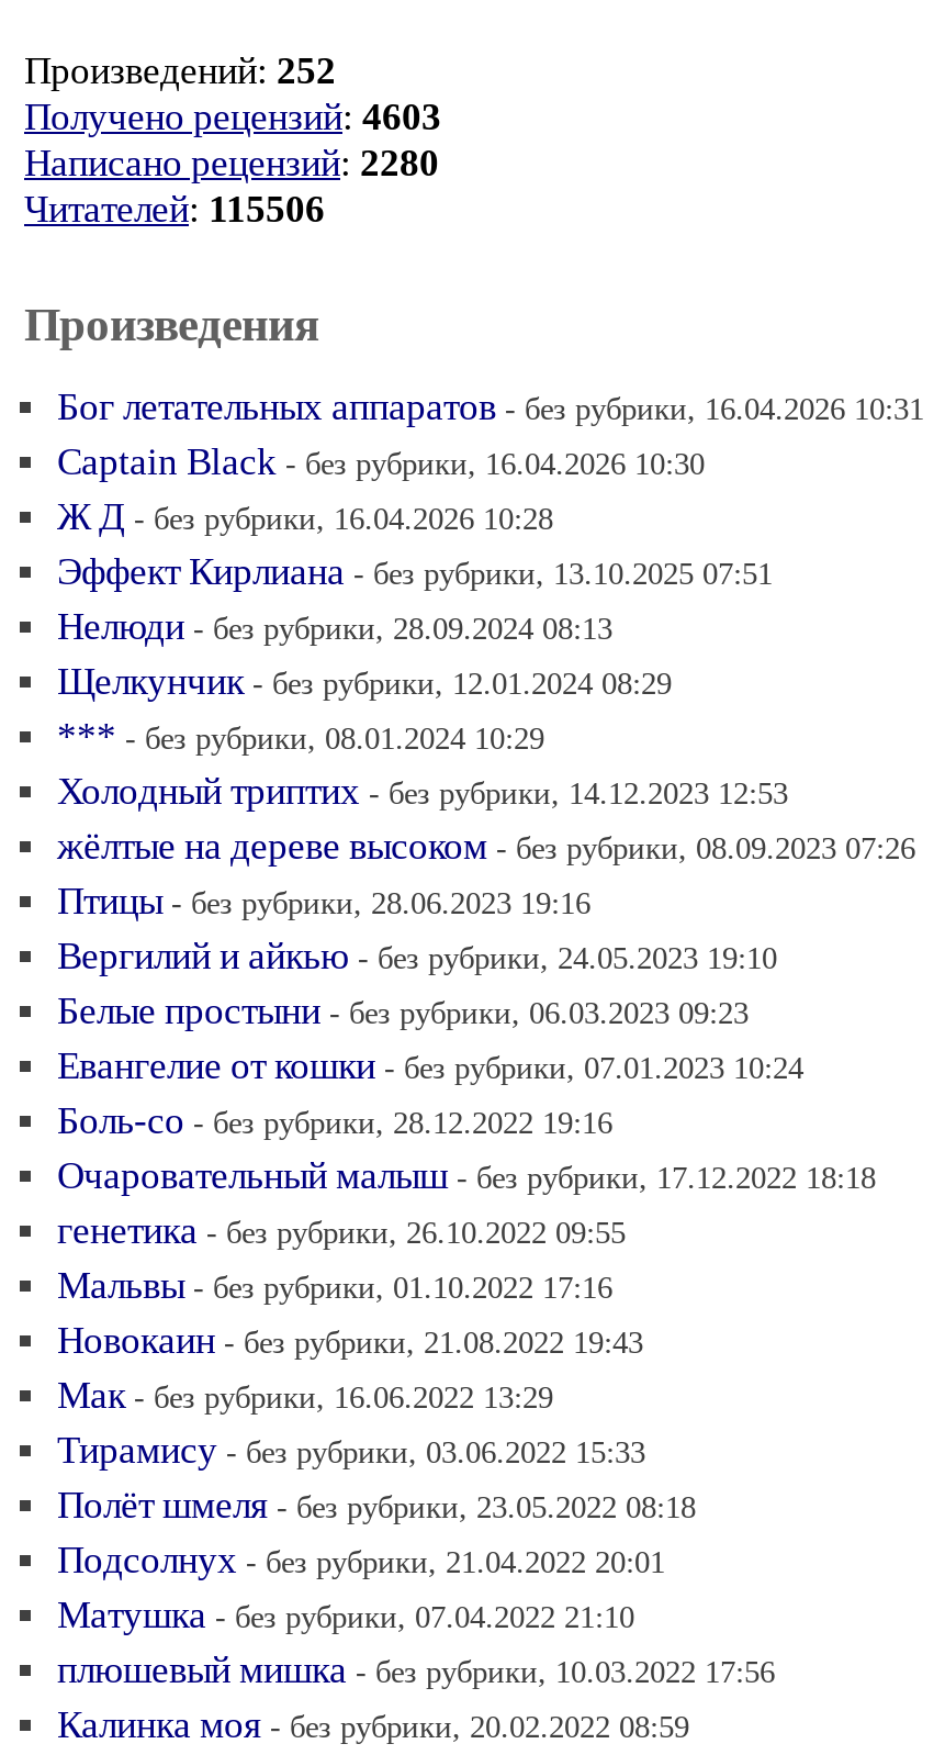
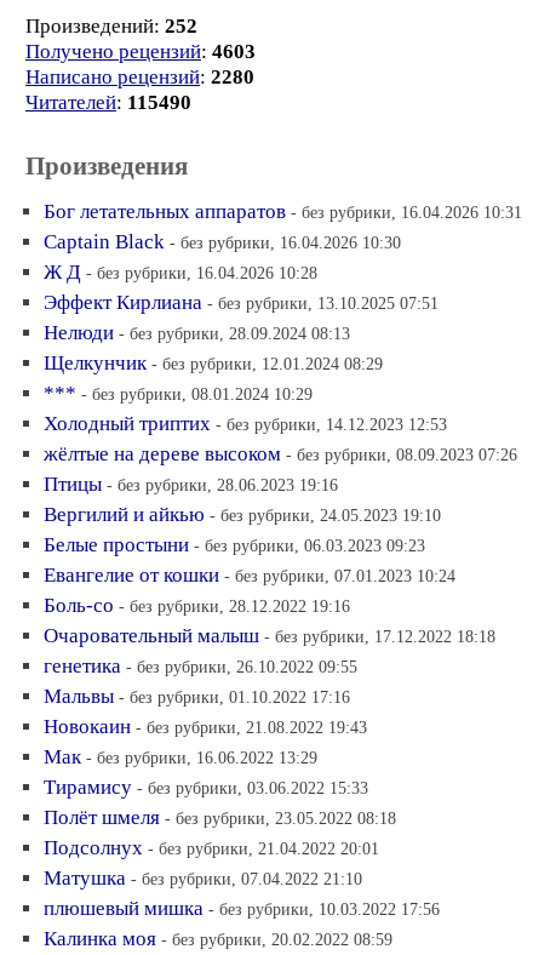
[24,189,325,231] Читателей: 115506 -> [25,91,191,114] Читателей: 115490

